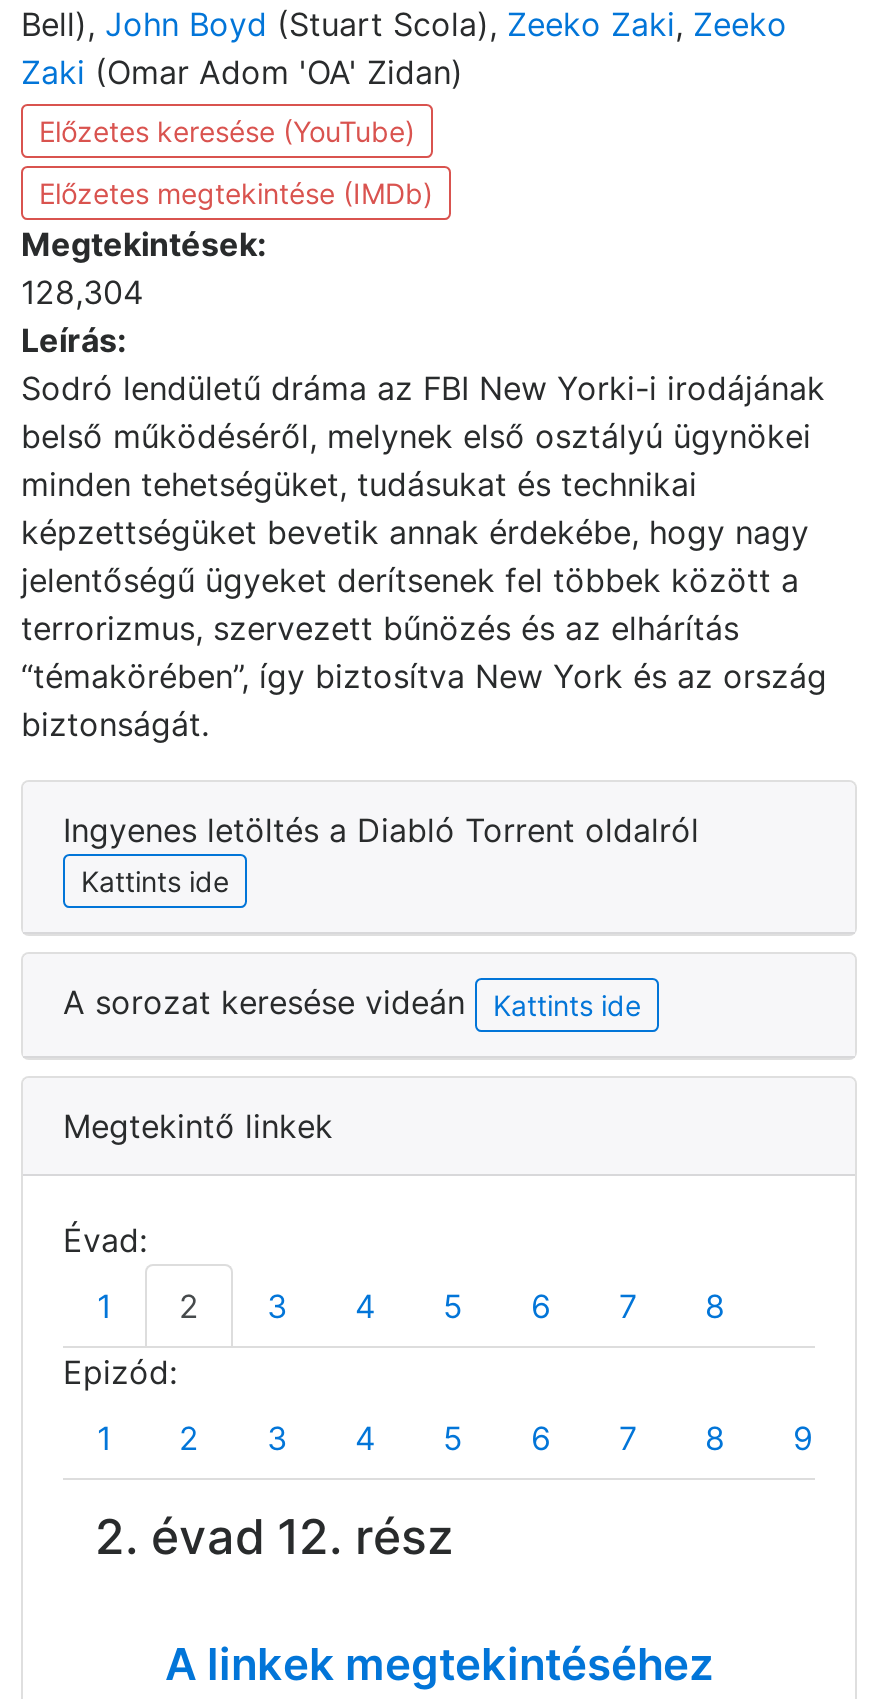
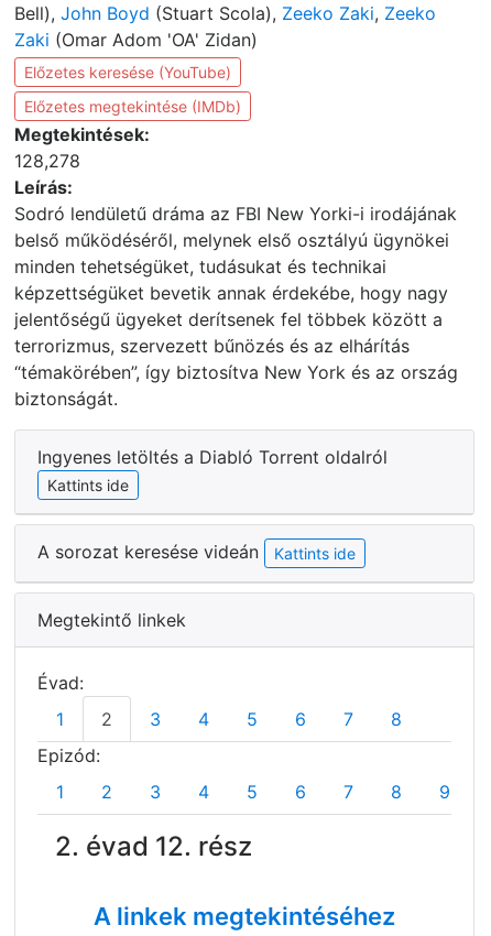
[21,272,143,312] 128,304 -> [14,150,80,172] 128,278

